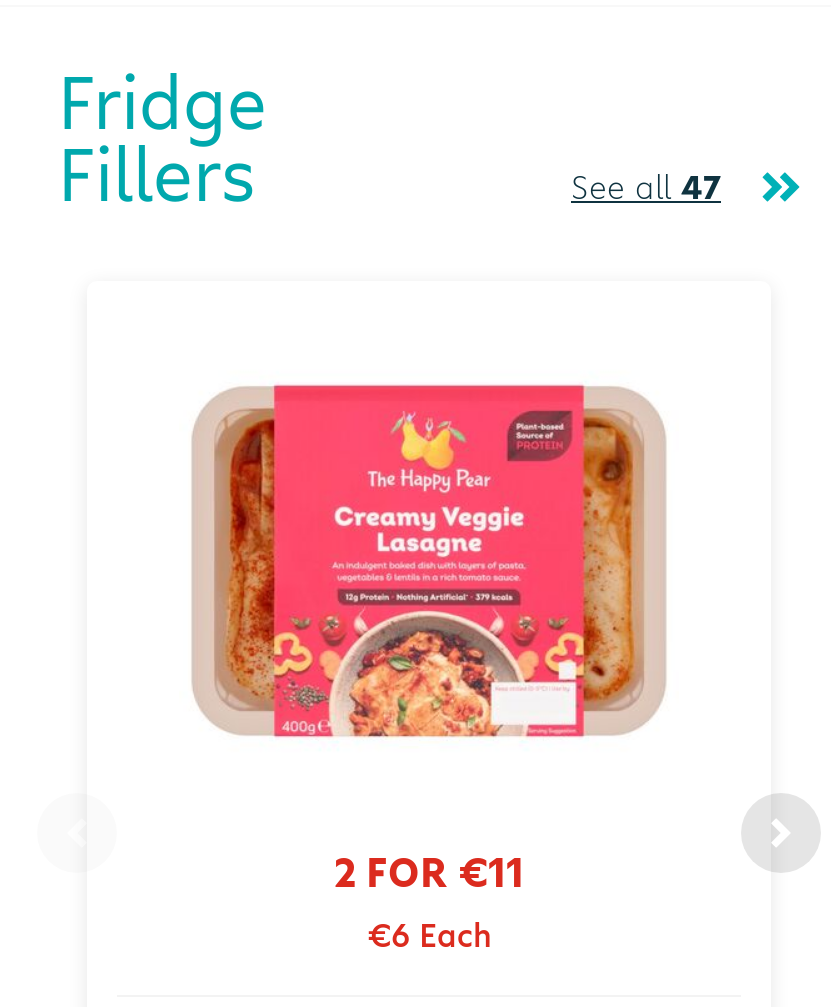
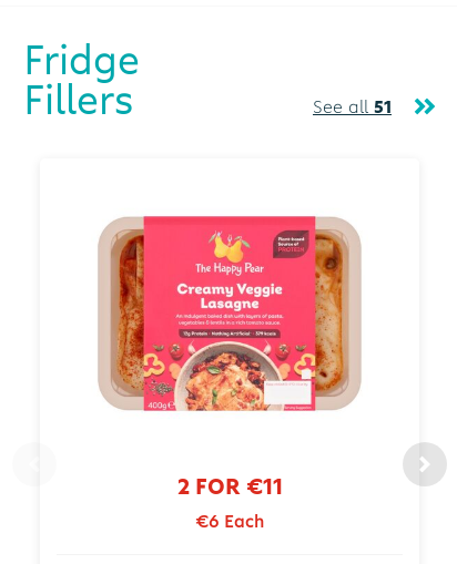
[571,165,721,209] See all 47 -> [313,94,392,119] See all 51

